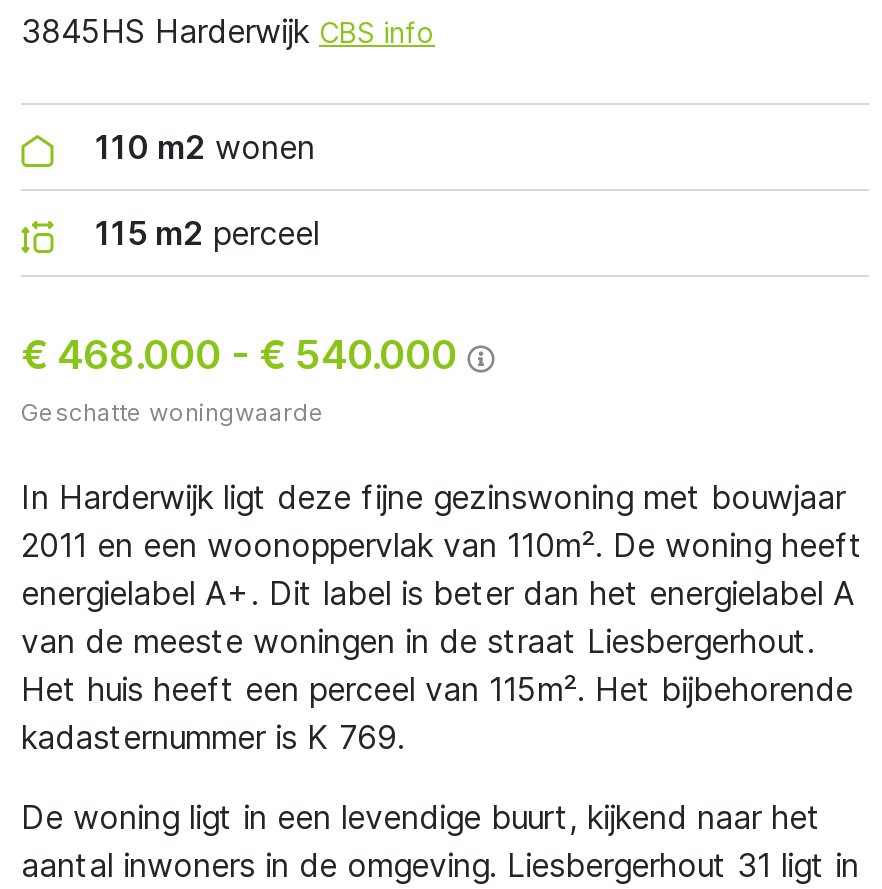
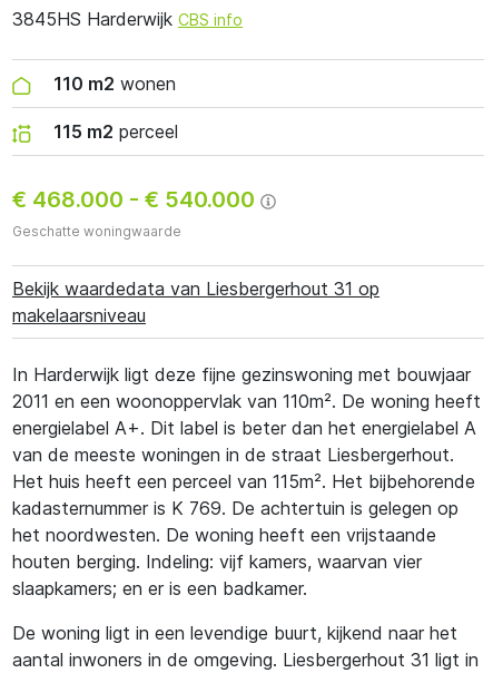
none -> [12,277,379,326] Bekijk waardedata van Liesbergerhout 31 op | makelaarsniveau
[21,717,405,757] kadasternummer is K 769. -> [12,497,459,599] kadasternummer is K 769. De achtertuin is gelegen op | het noordwesten. De woning heeft een vrijstaande | houten berging. Indeling: vijf kamers, waarvan vier | slaapkamers; en er is een badkamer.

